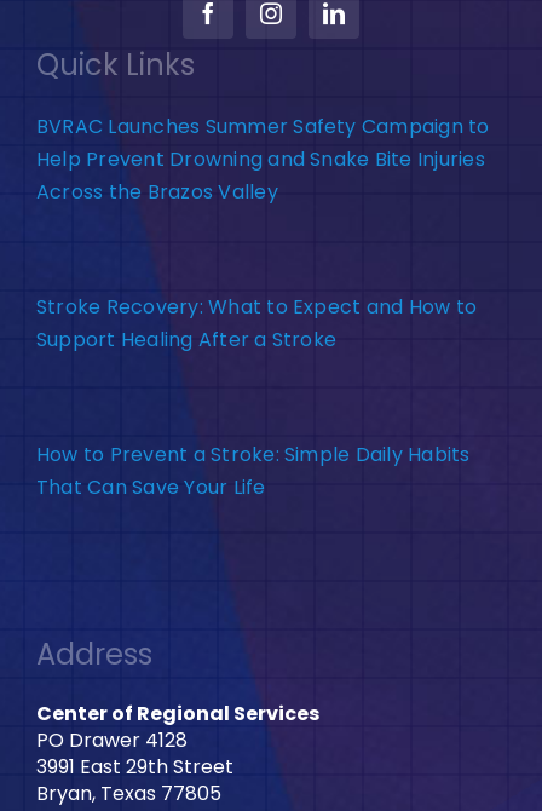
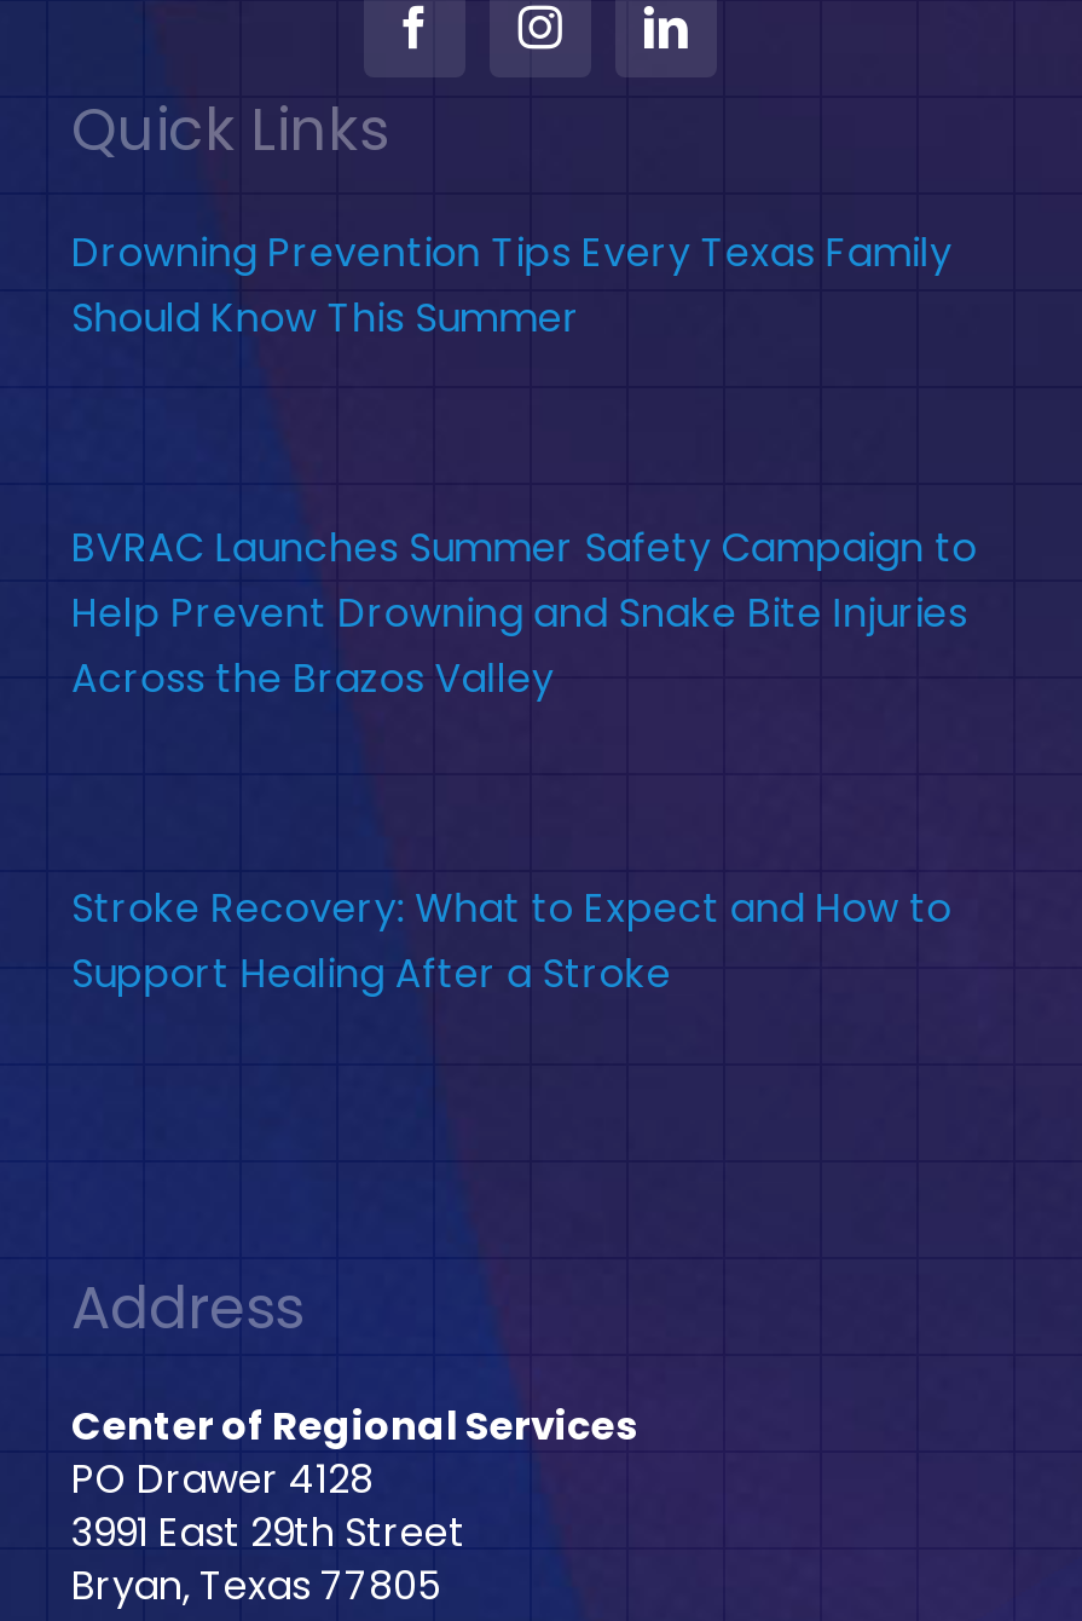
none -> [71,226,952,347] Drowning Prevention Tips Every Texas Family | Should Know This Summer
moved [36,113,489,354] -> [71,521,977,1002]: BVRAC Launches Summer Safety Campaign to | Help Prevent Drowning and Snake Bite Injuries | Across the Brazos Valley | Stroke Recovery: What to Expect and How to | Support Healing After a Stroke
[36,441,470,501] How to Prevent a Stroke: Simple Daily Habits | That Can Save Your Life -> none

